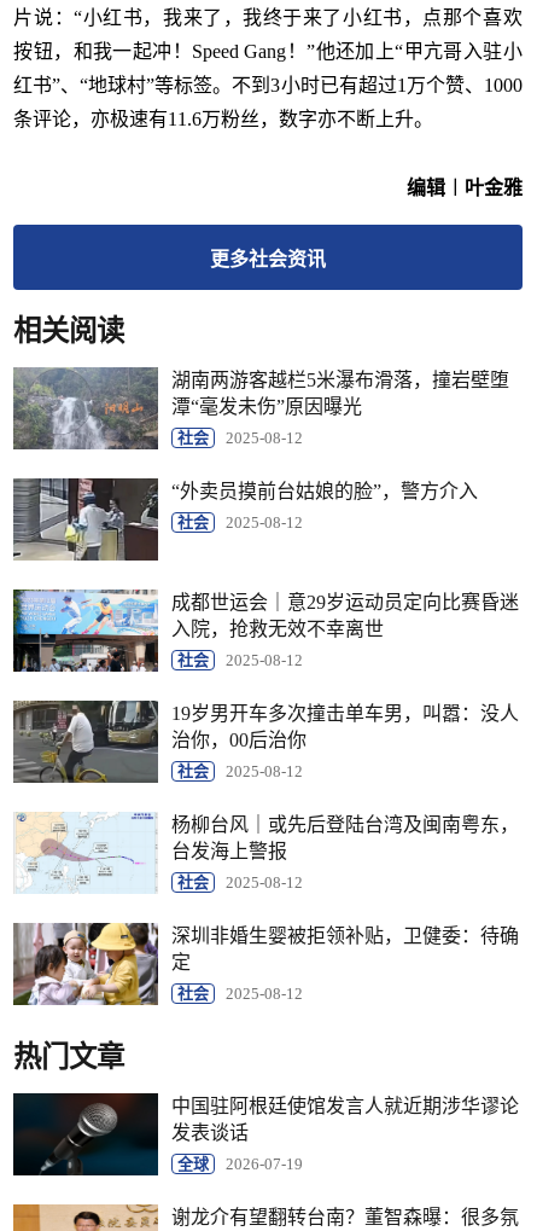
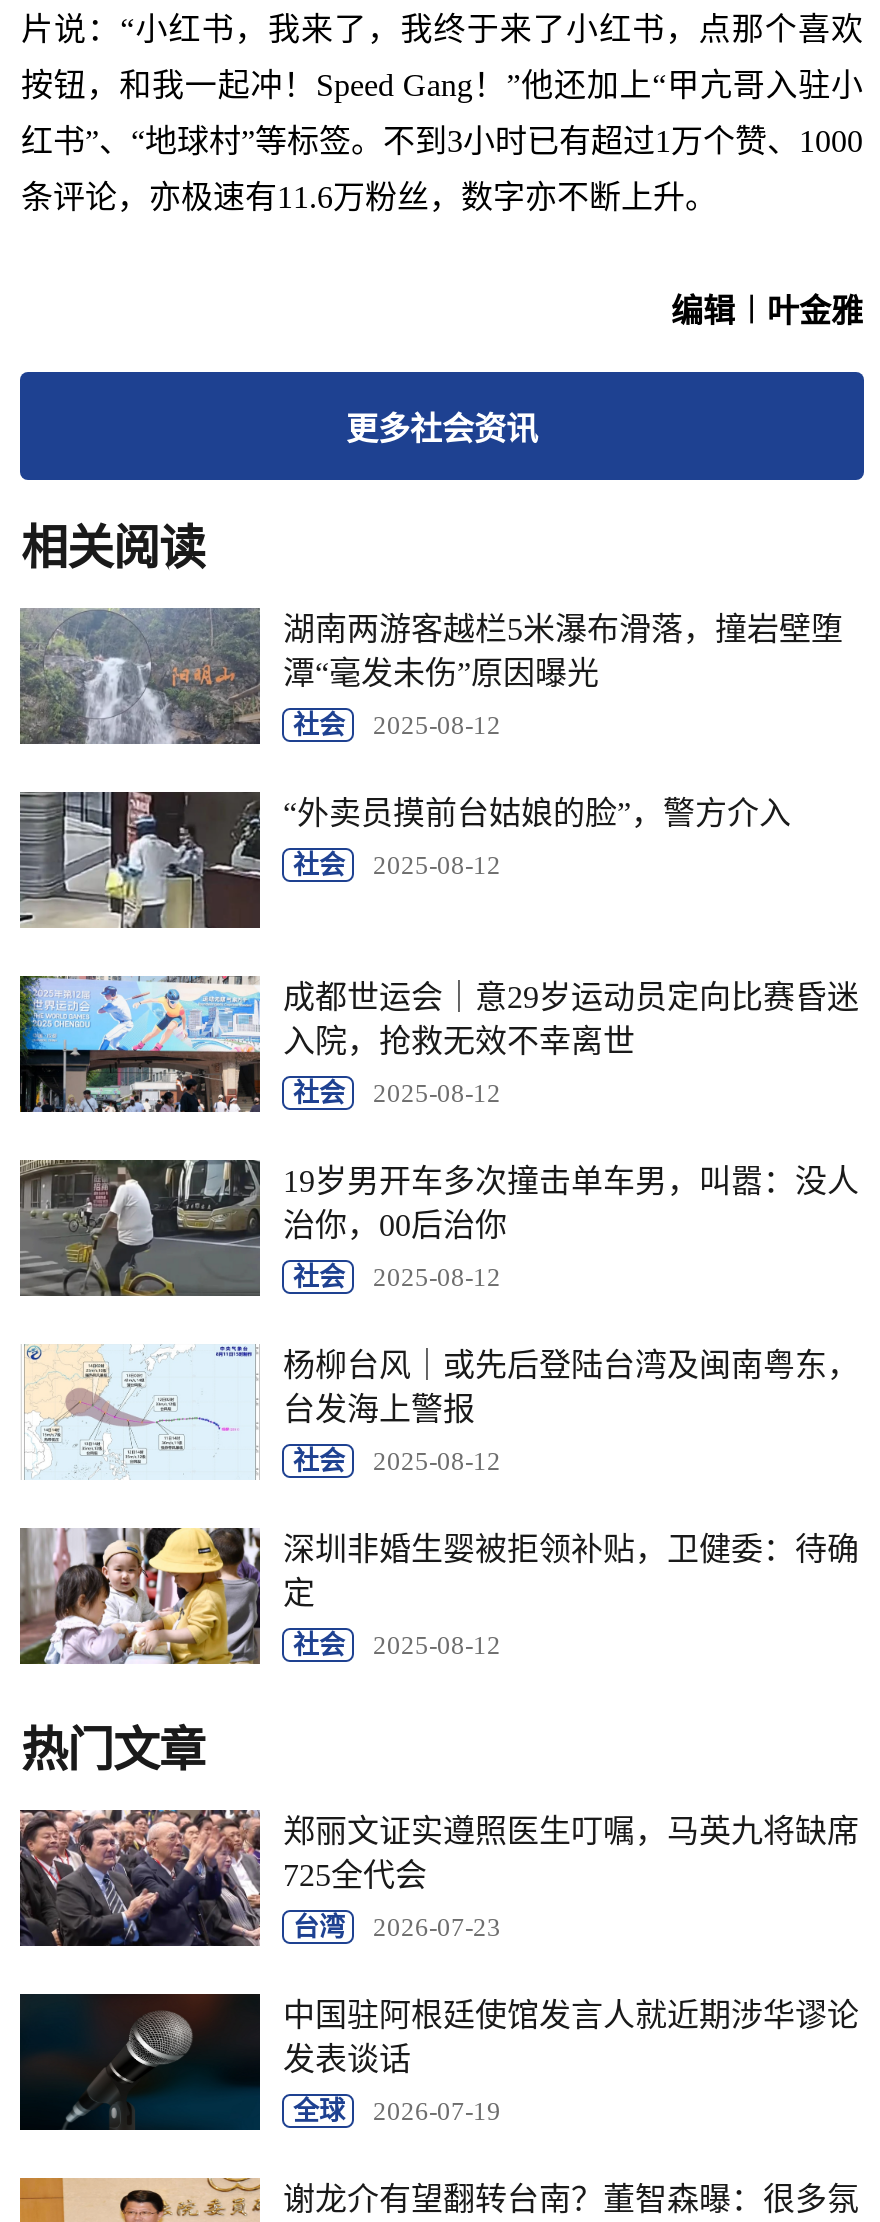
none -> [18,1808,859,1948] [image] | 郑丽文证实遵照医生叮嘱，马英九将缺席 | 725全代会 | 台湾 | 2026-07-23

